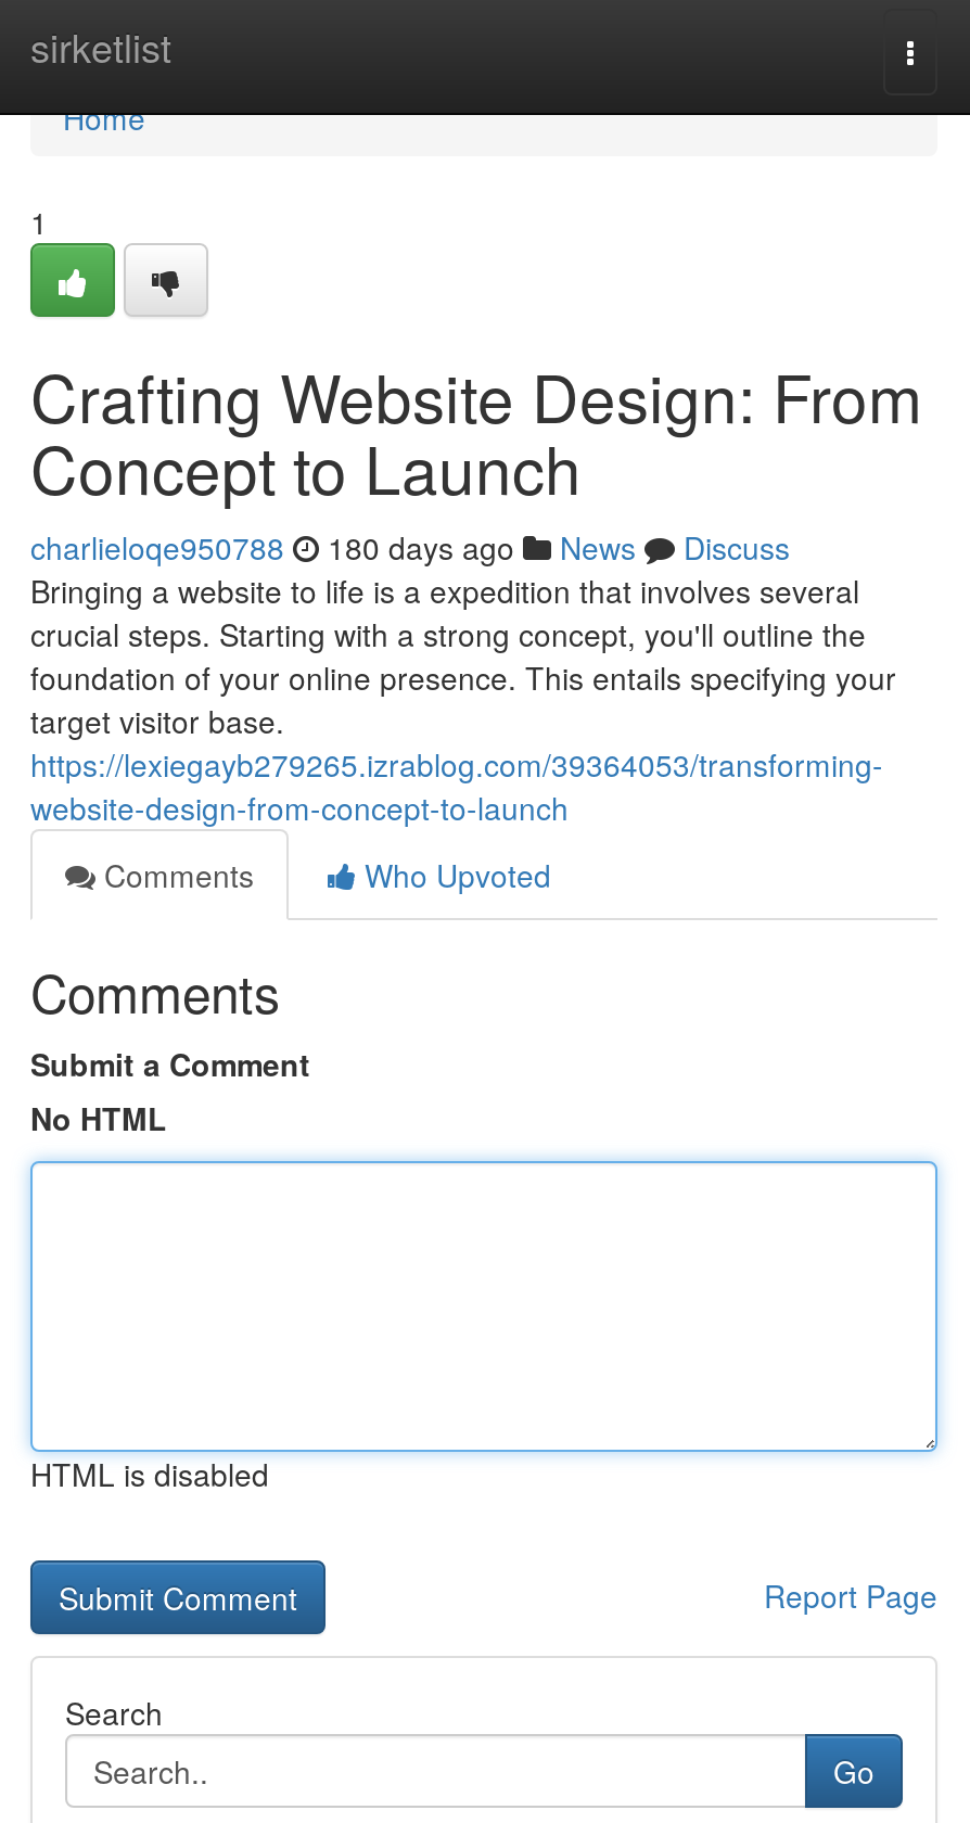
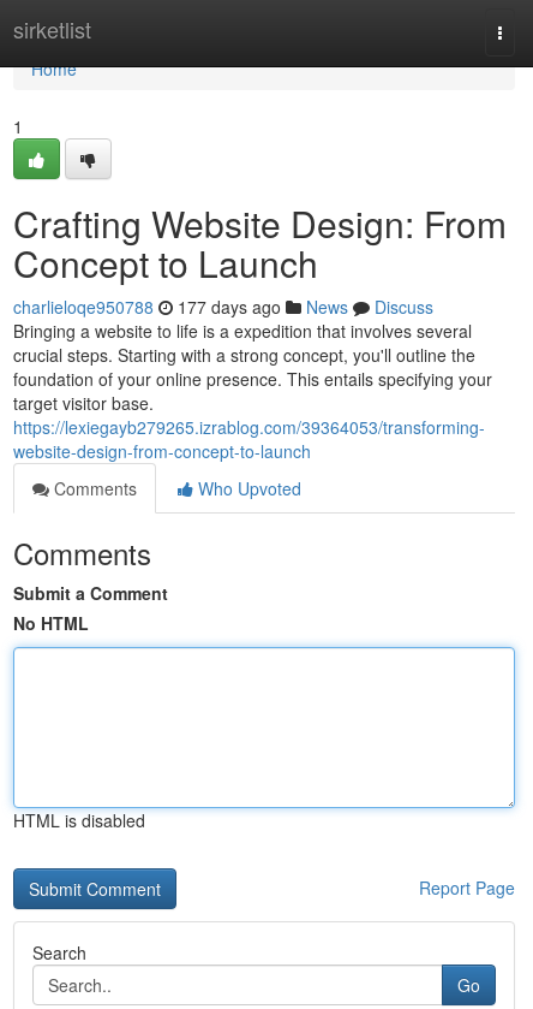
[30,525,790,569] charlieloqe950788 180 days ago News Discuss -> [13,295,433,319] charlieloqe950788 177 days ago News Discuss

